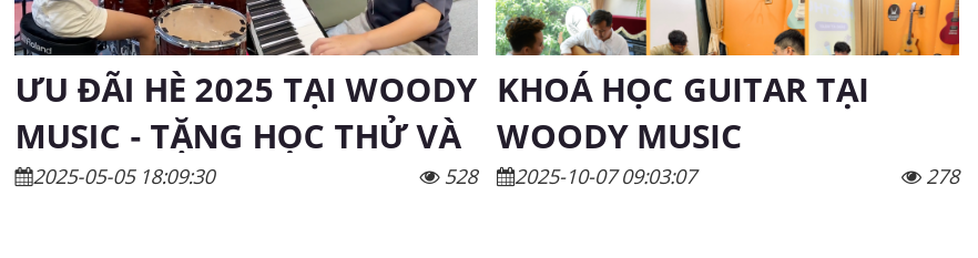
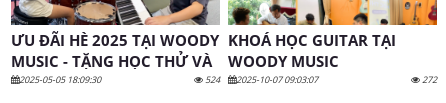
[440,161,696,190] 528 2025-10-07 09:03:07 -> [203,73,318,86] 524 2025-10-07 09:03:07
[921,161,959,190] 278 -> [420,73,437,86] 272

